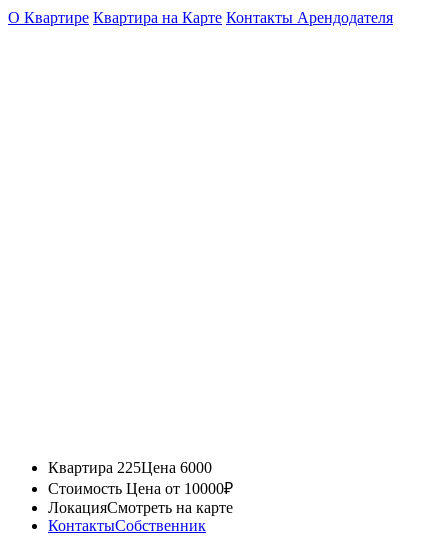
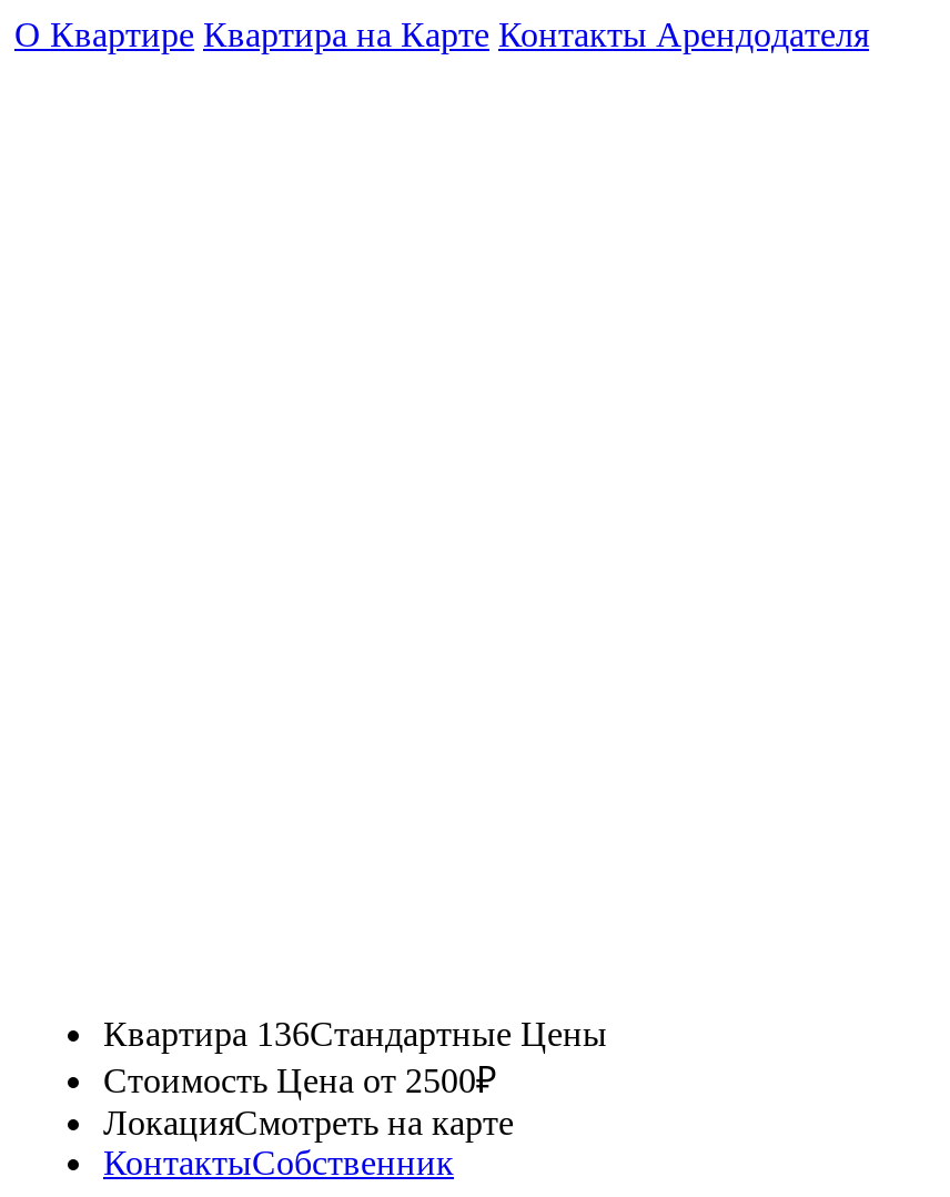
[48,459,212,476] Квартира 225Цена 6000 -> [103,1015,607,1052] Квартира 136Стандартные Цены
[48,480,233,497] Стоимость Цена от 10000₽ -> [103,1061,496,1099] Стоимость Цена от 2500₽

